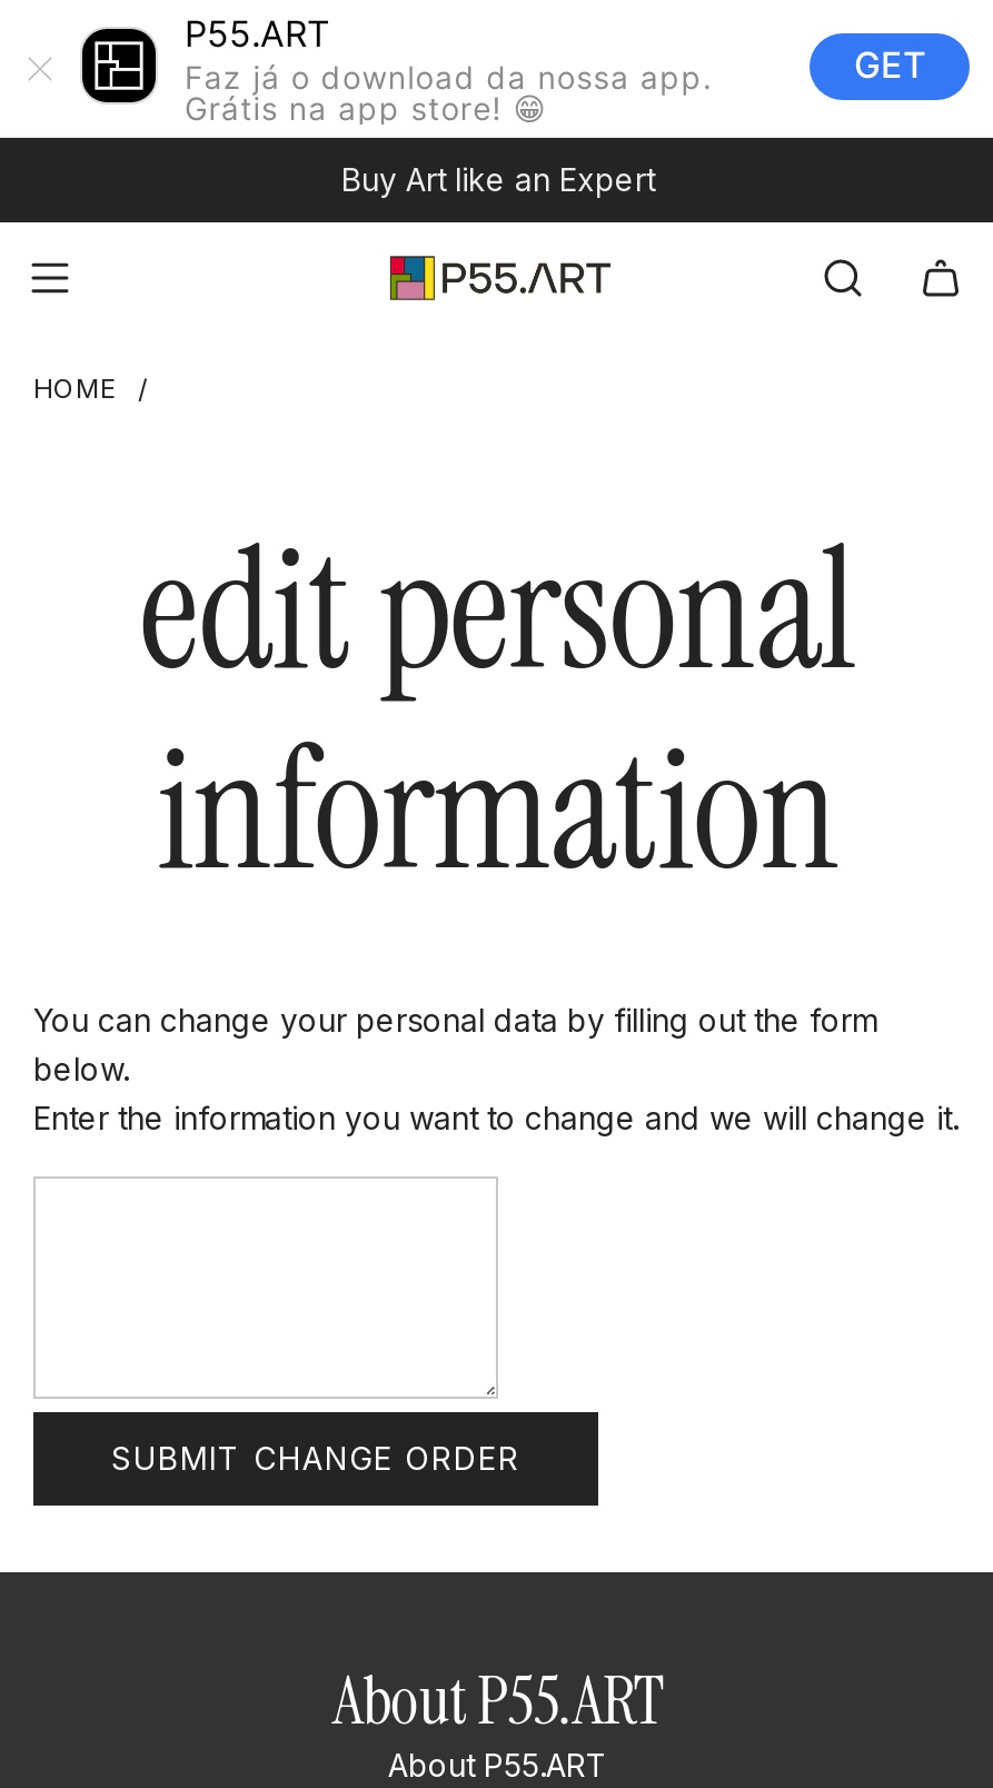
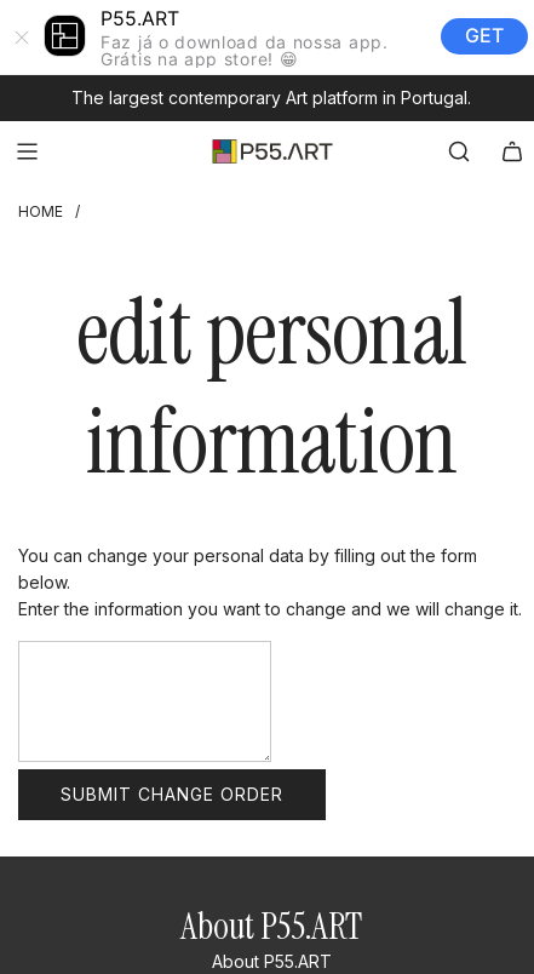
[341,160,655,198] Buy Art like an Expert -> [71,87,471,108] The largest contemporary Art platform in Portugal.

